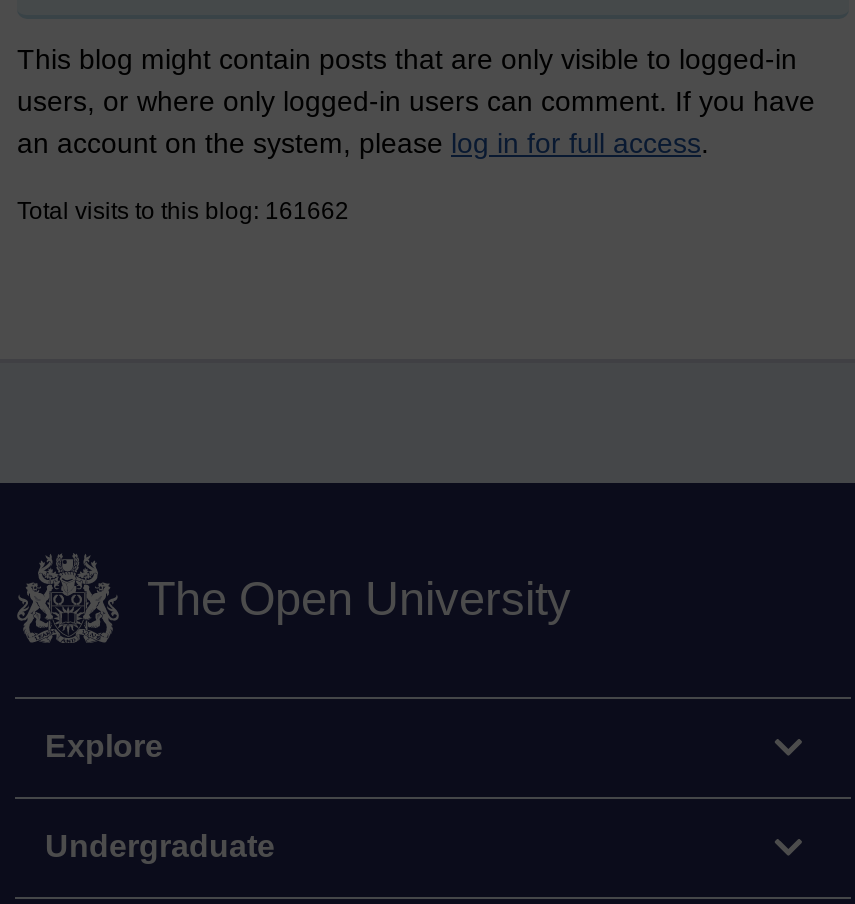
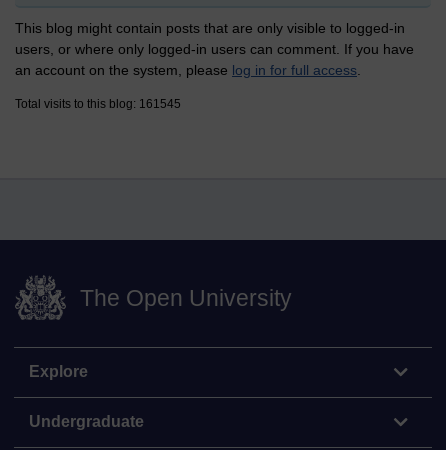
[17,197,349,225] Total visits to this blog: 161662 -> [15,97,181,111] Total visits to this blog: 161545

